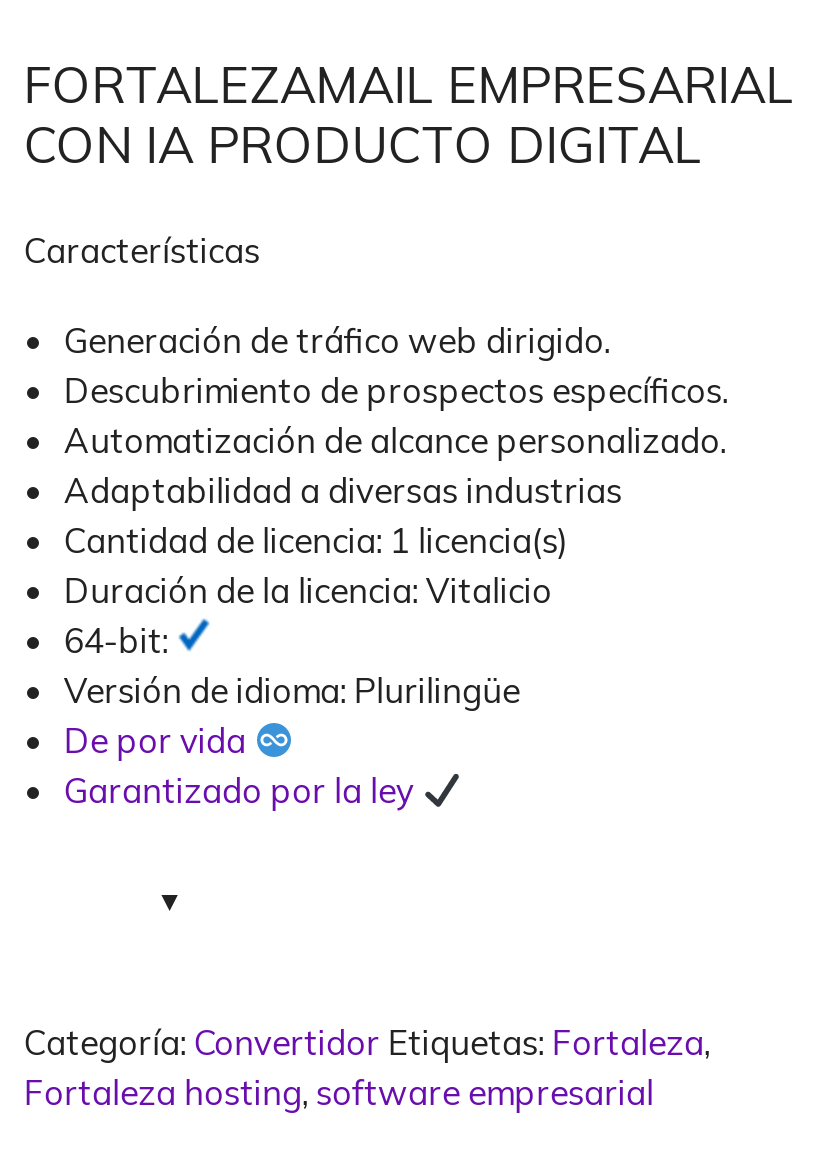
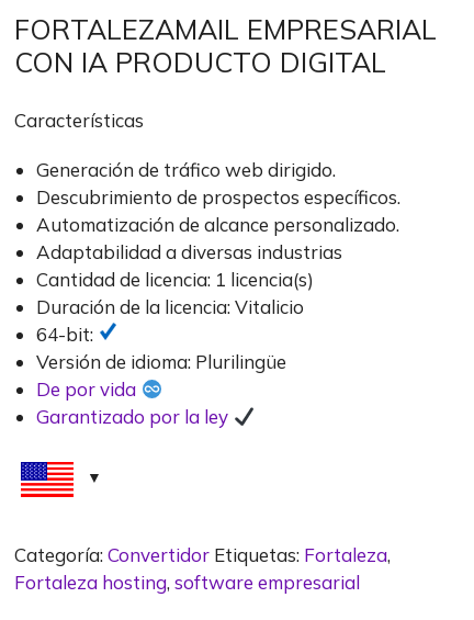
none -> [20,461,75,498] [image]

